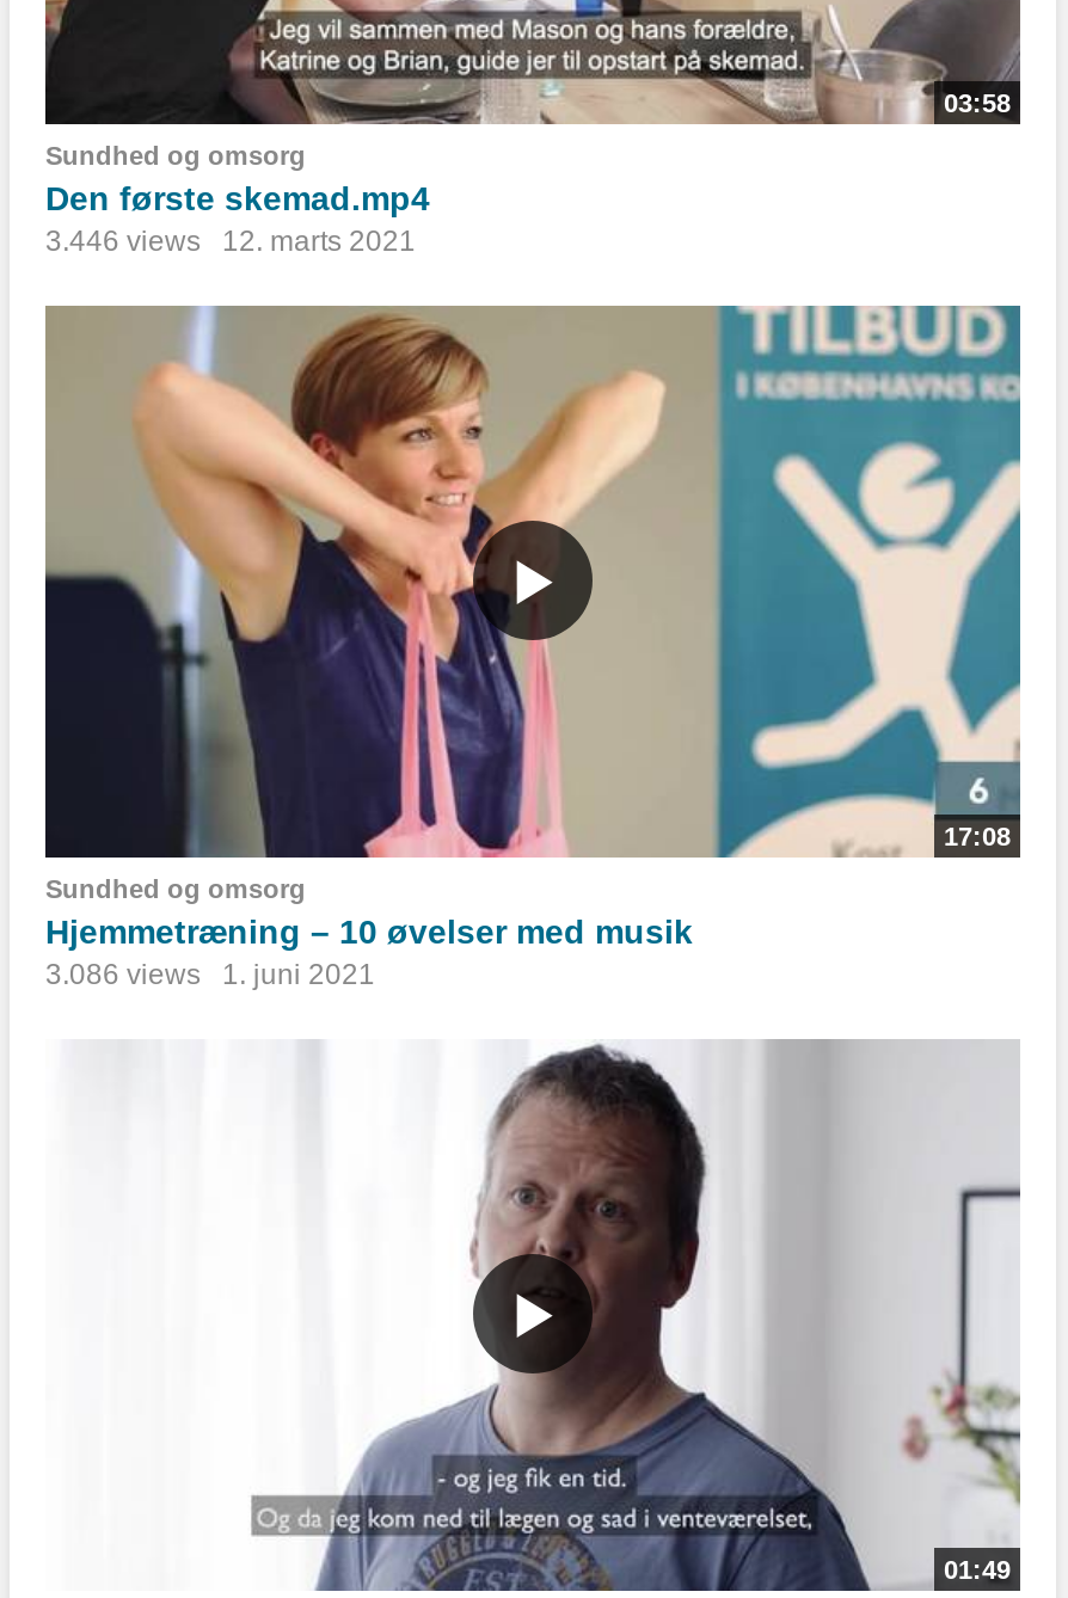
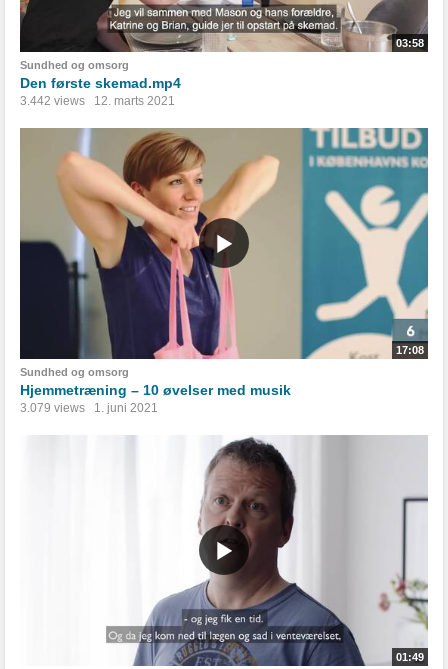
[45,224,416,257] 3.446 views 12. marts 2021 -> [20,94,175,108] 3.442 views 12. marts 2021
[45,957,375,991] 3.086 views 1. juni 2021 -> [20,401,158,415] 3.079 views 1. juni 2021

